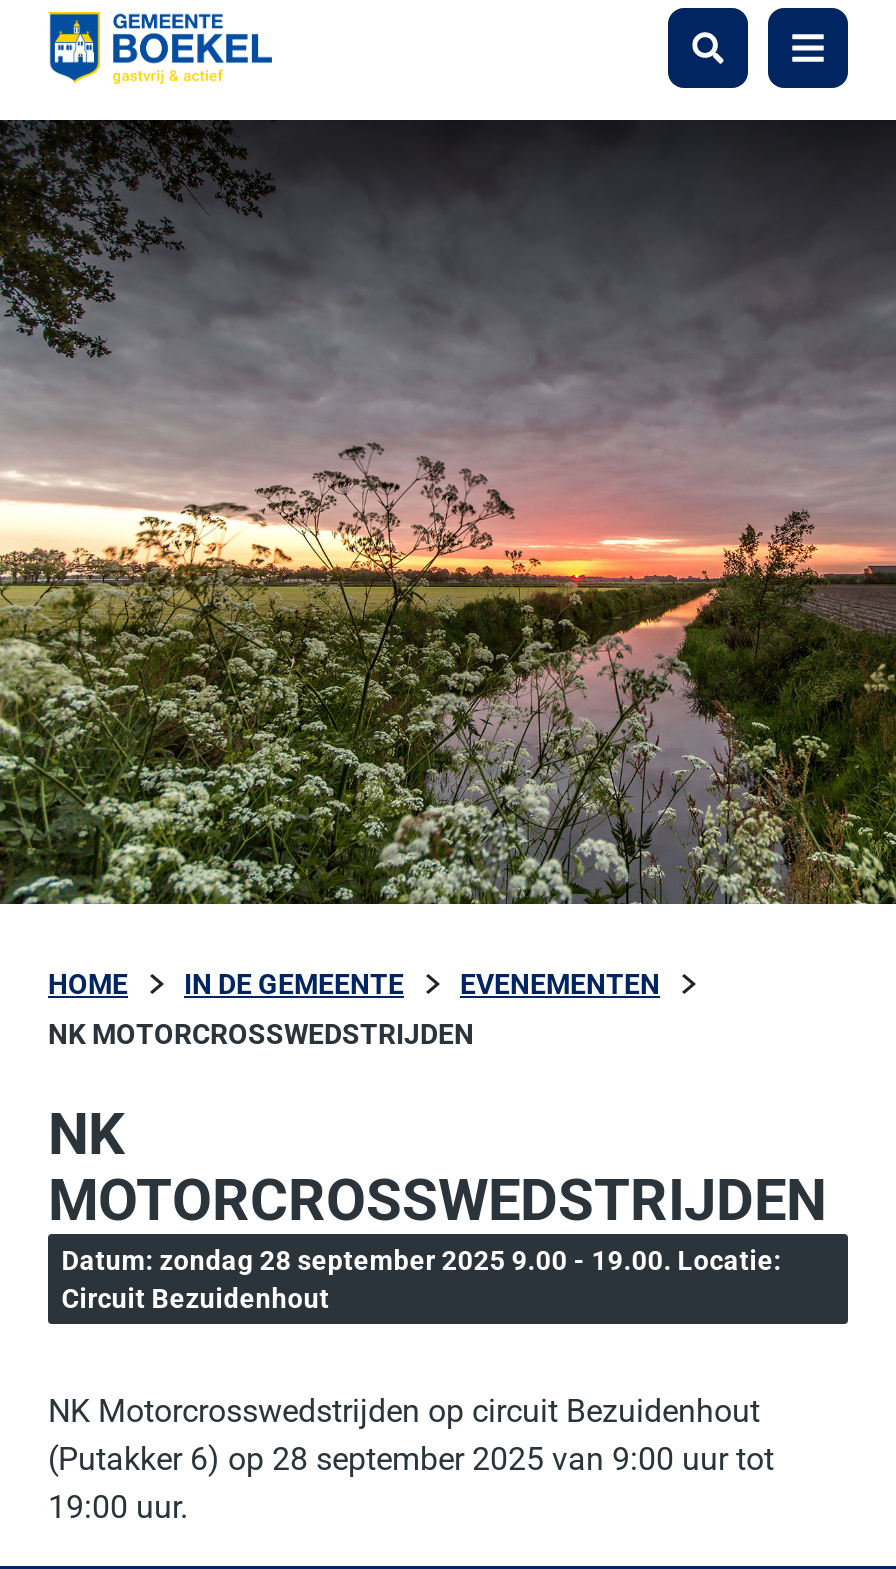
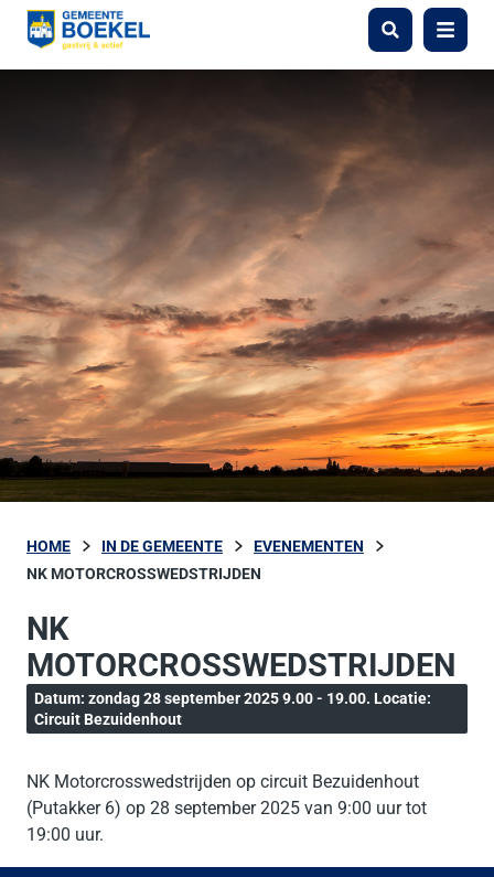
[6,122,890,906] [image] -> [3,72,491,503] [image]

